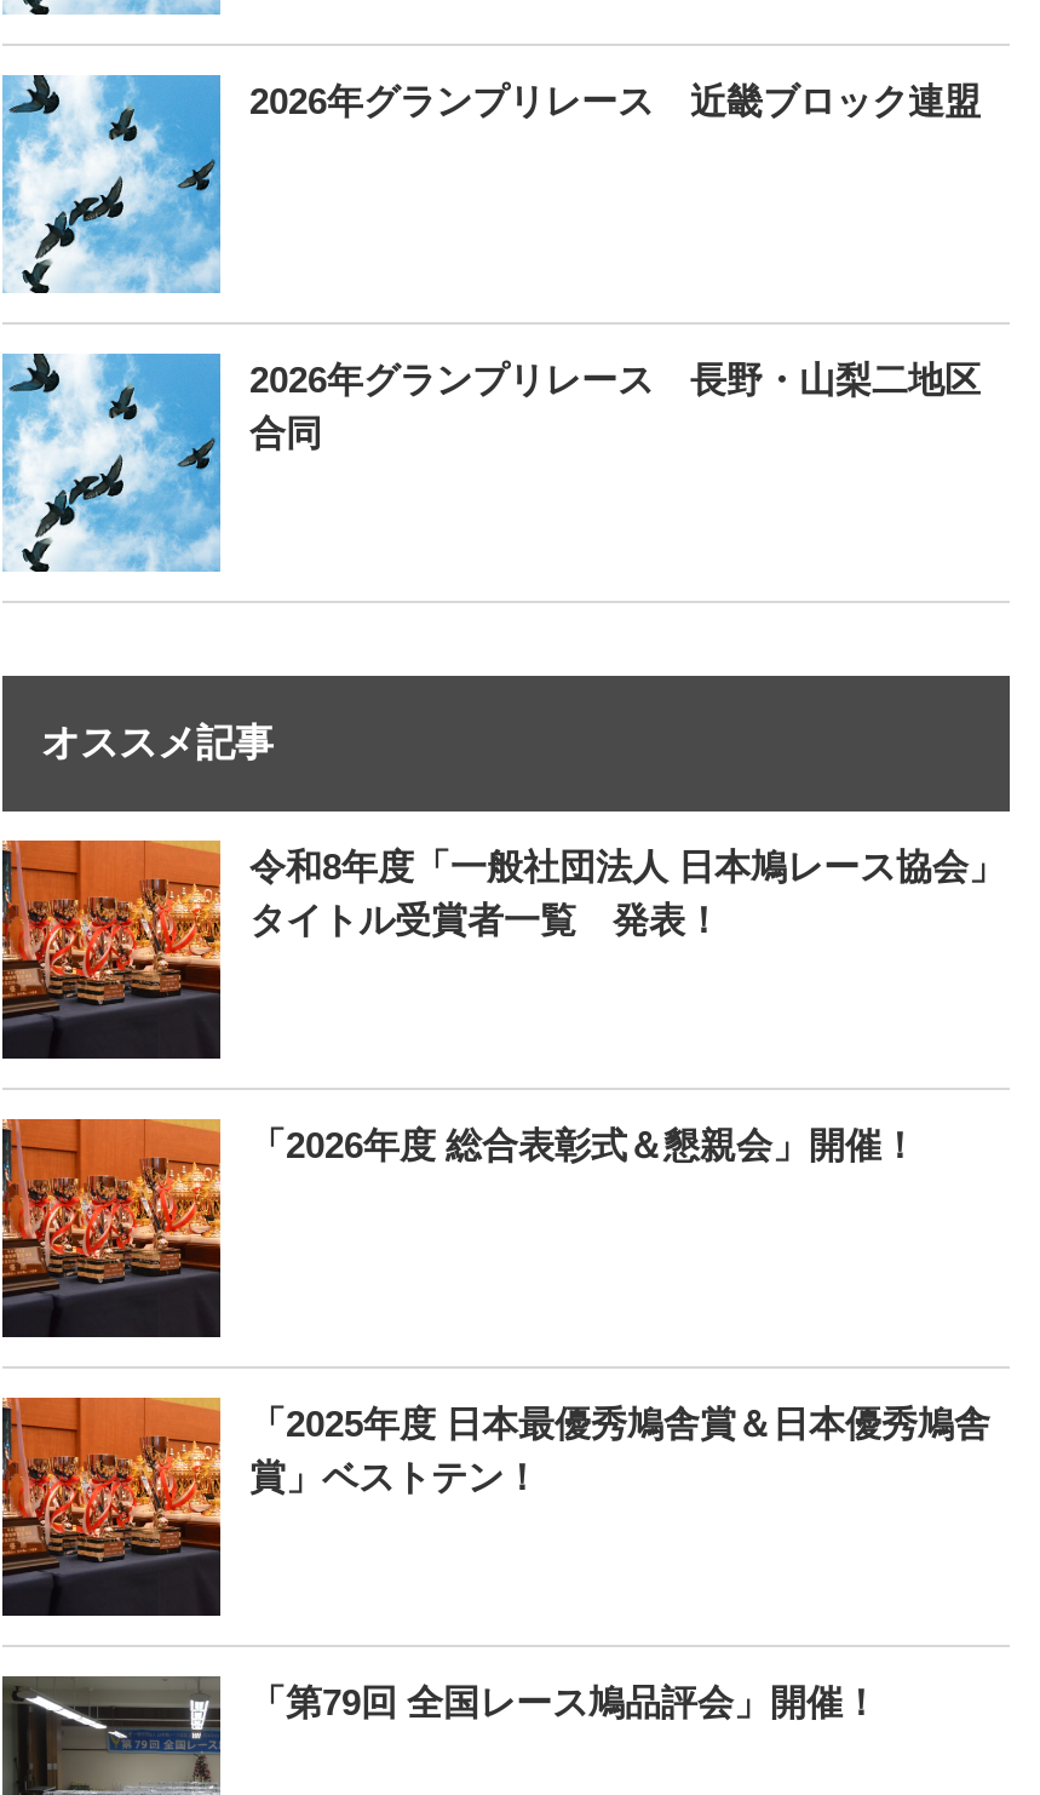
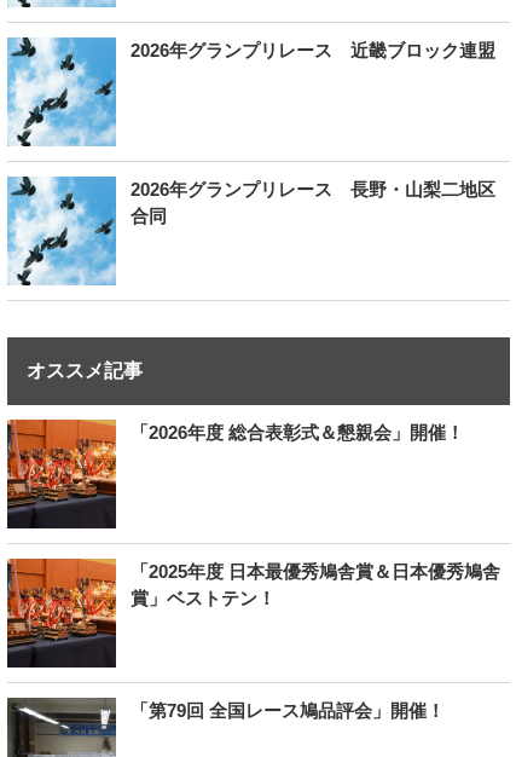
[249,847,1005,939] 令和8年度「一般社団法人 日本鳩レース協会」 | タイトル受賞者一覧 発表！ -> none

